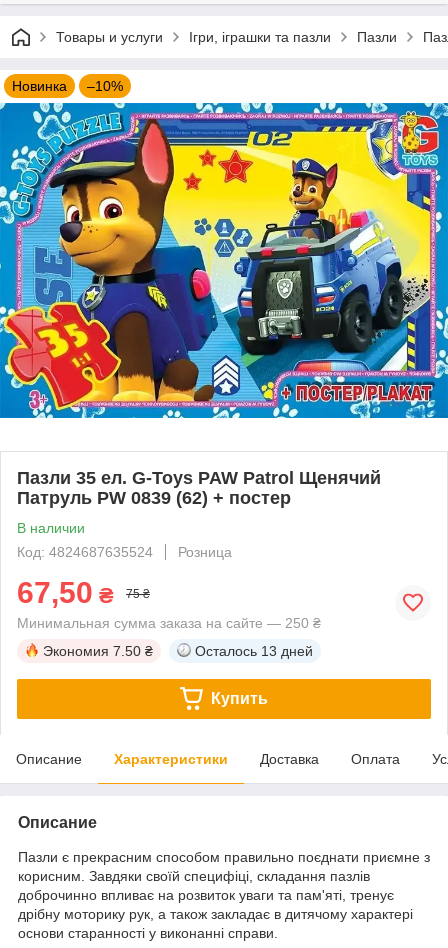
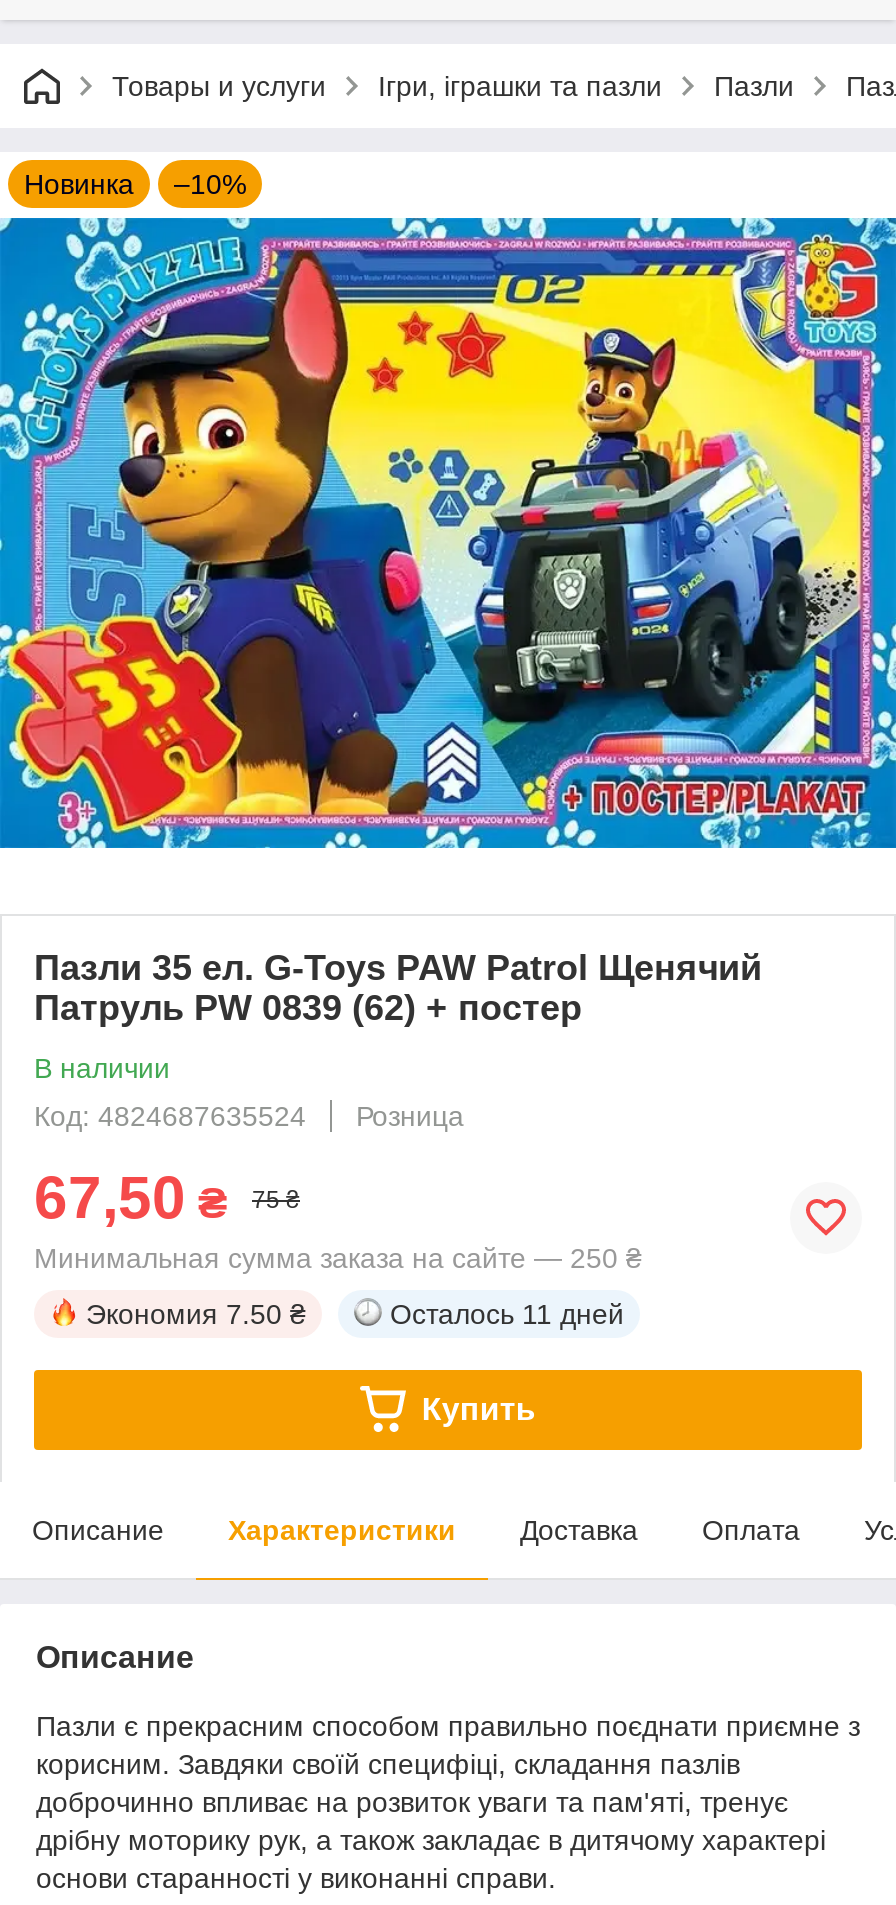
[195,643,313,659] Осталось 13 дней -> [390,1298,624,1330] Осталось 11 дней

